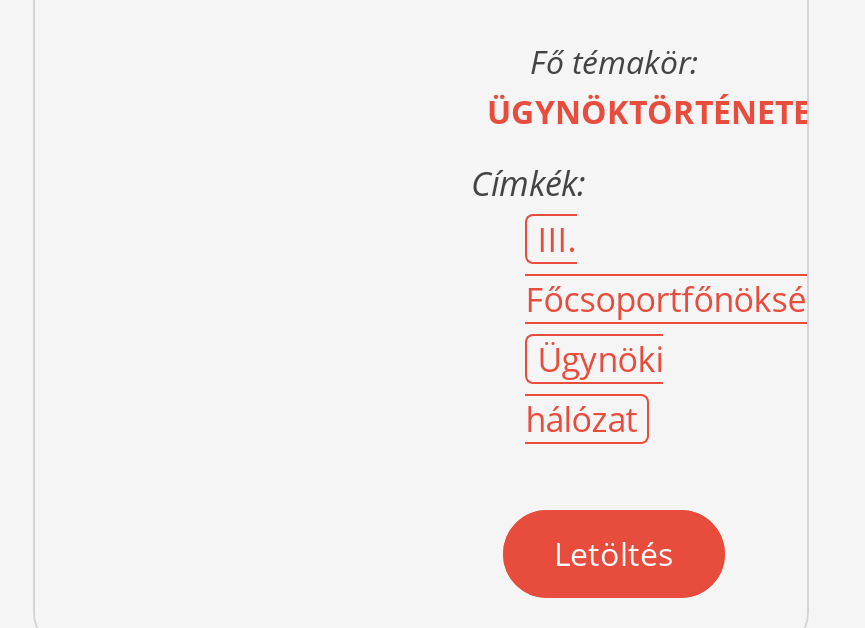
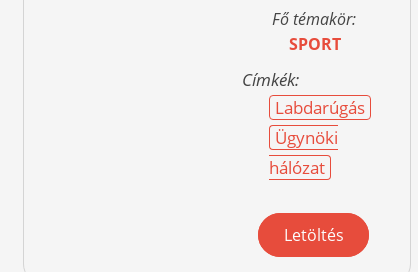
[487,91,833,135] ÜGYNÖKTÖRTÉNETEK -> [289,33,341,55] SPORT
[525,217,825,323] III. | Főcsoportfőnökség -> [275,96,365,119] Labdarúgás

